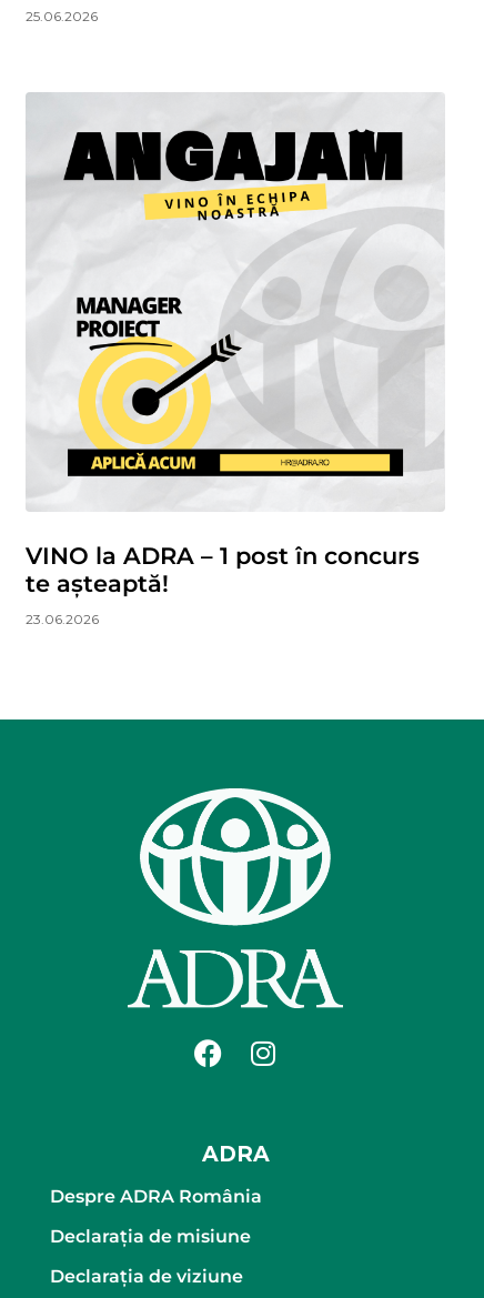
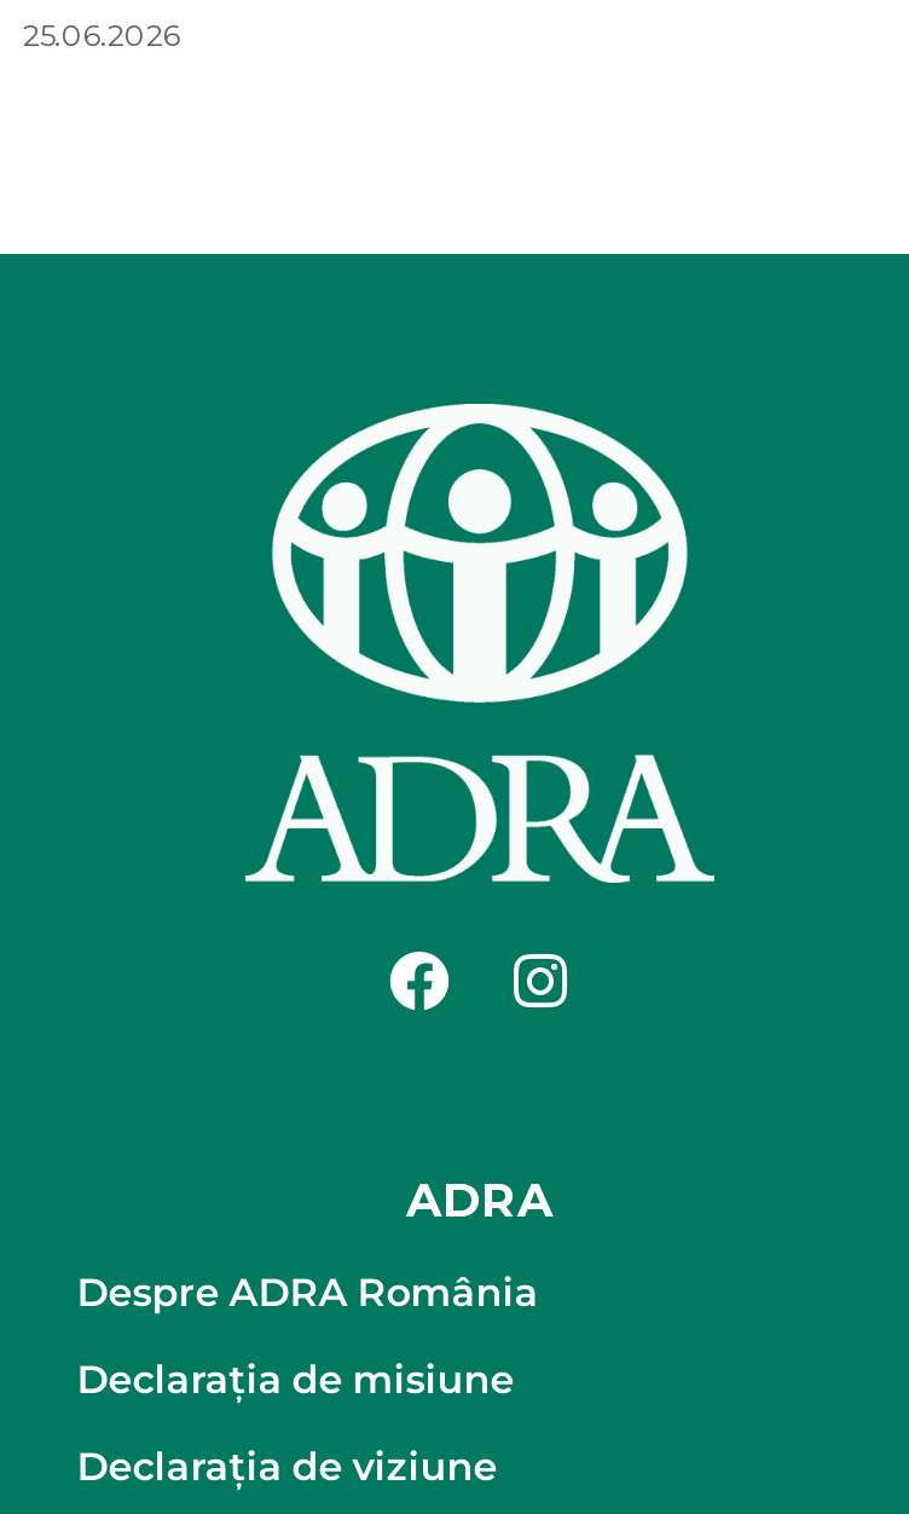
[26,92,444,627] [image] | VINO la ADRA – 1 post în concurs | te așteaptă! | 23.06.2026 -> none

